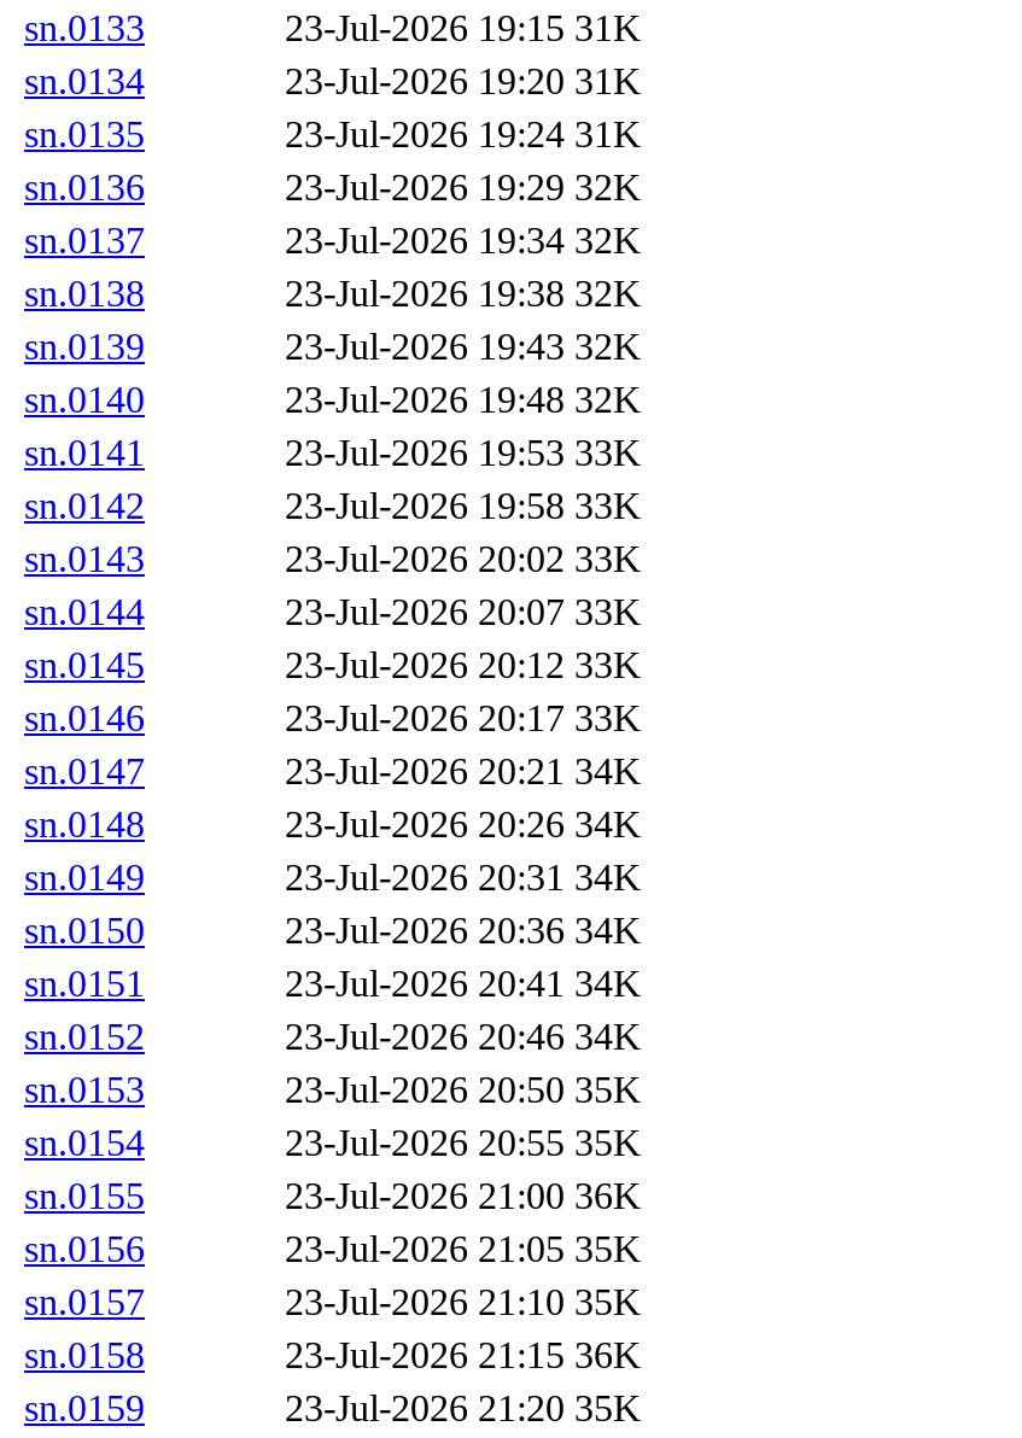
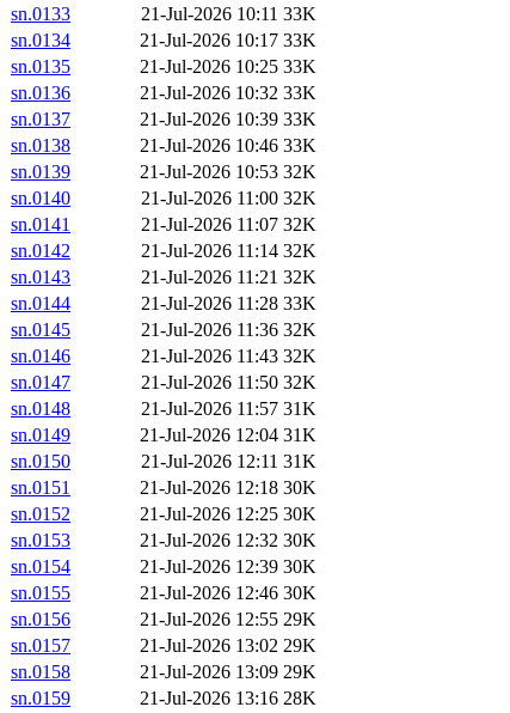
[285,8,642,49] 23-Jul-2026 19:15 31K -> [141,4,317,24] 21-Jul-2026 10:11 33K
[285,61,642,102] 23-Jul-2026 19:20 31K -> [140,30,317,51] 21-Jul-2026 10:17 33K
[285,114,642,155] 23-Jul-2026 19:24 31K -> [140,57,317,77] 21-Jul-2026 10:25 33K
[285,167,642,208] 23-Jul-2026 19:29 32K -> [140,83,317,103] 21-Jul-2026 10:32 33K
[285,221,642,262] 23-Jul-2026 19:34 32K -> [140,109,317,130] 21-Jul-2026 10:39 33K
[285,274,642,315] 23-Jul-2026 19:38 32K -> [140,136,317,156] 21-Jul-2026 10:46 33K
[285,327,642,368] 23-Jul-2026 19:43 32K -> [140,162,317,182] 21-Jul-2026 10:53 32K
[285,380,642,421] 23-Jul-2026 19:48 32K -> [141,188,317,209] 21-Jul-2026 11:00 32K
[285,433,642,474] 23-Jul-2026 19:53 33K -> [141,215,317,235] 21-Jul-2026 11:07 32K
[285,486,642,527] 23-Jul-2026 19:58 33K -> [141,241,317,261] 21-Jul-2026 11:14 32K
[285,539,642,580] 23-Jul-2026 20:02 33K -> [141,267,317,288] 21-Jul-2026 11:21 32K
[285,592,642,633] 23-Jul-2026 20:07 33K -> [141,294,317,314] 21-Jul-2026 11:28 33K
[285,645,642,686] 23-Jul-2026 20:12 33K -> [141,320,317,340] 21-Jul-2026 11:36 32K
[285,698,642,739] 23-Jul-2026 20:17 33K -> [141,346,317,367] 21-Jul-2026 11:43 32K
[285,751,642,792] 23-Jul-2026 20:21 34K -> [141,373,317,393] 21-Jul-2026 11:50 32K
[285,804,642,845] 23-Jul-2026 20:26 34K -> [141,399,317,419] 21-Jul-2026 11:57 31K
[285,857,642,899] 23-Jul-2026 20:31 34K -> [140,425,317,446] 21-Jul-2026 12:04 31K
[285,911,642,952] 23-Jul-2026 20:36 34K -> [141,451,317,472] 21-Jul-2026 12:11 31K
[285,964,642,1005] 23-Jul-2026 20:41 34K -> [140,478,317,498] 21-Jul-2026 12:18 30K
[285,1017,642,1058] 23-Jul-2026 20:46 34K -> [140,504,317,524] 21-Jul-2026 12:25 30K
[285,1070,642,1111] 23-Jul-2026 20:50 35K -> [140,530,317,551] 21-Jul-2026 12:32 30K
[285,1123,642,1164] 23-Jul-2026 20:55 35K -> [140,557,317,577] 21-Jul-2026 12:39 30K
[285,1176,642,1217] 23-Jul-2026 21:00 36K -> [140,583,317,603] 21-Jul-2026 12:46 30K
[285,1229,642,1270] 23-Jul-2026 21:05 35K -> [140,609,317,630] 21-Jul-2026 12:55 29K
[285,1282,642,1323] 23-Jul-2026 21:10 35K -> [140,636,317,656] 21-Jul-2026 13:02 29K
[285,1335,642,1376] 23-Jul-2026 21:15 36K -> [140,662,317,682] 21-Jul-2026 13:09 29K
[285,1388,642,1429] 23-Jul-2026 21:20 35K -> [140,688,317,709] 21-Jul-2026 13:16 28K

